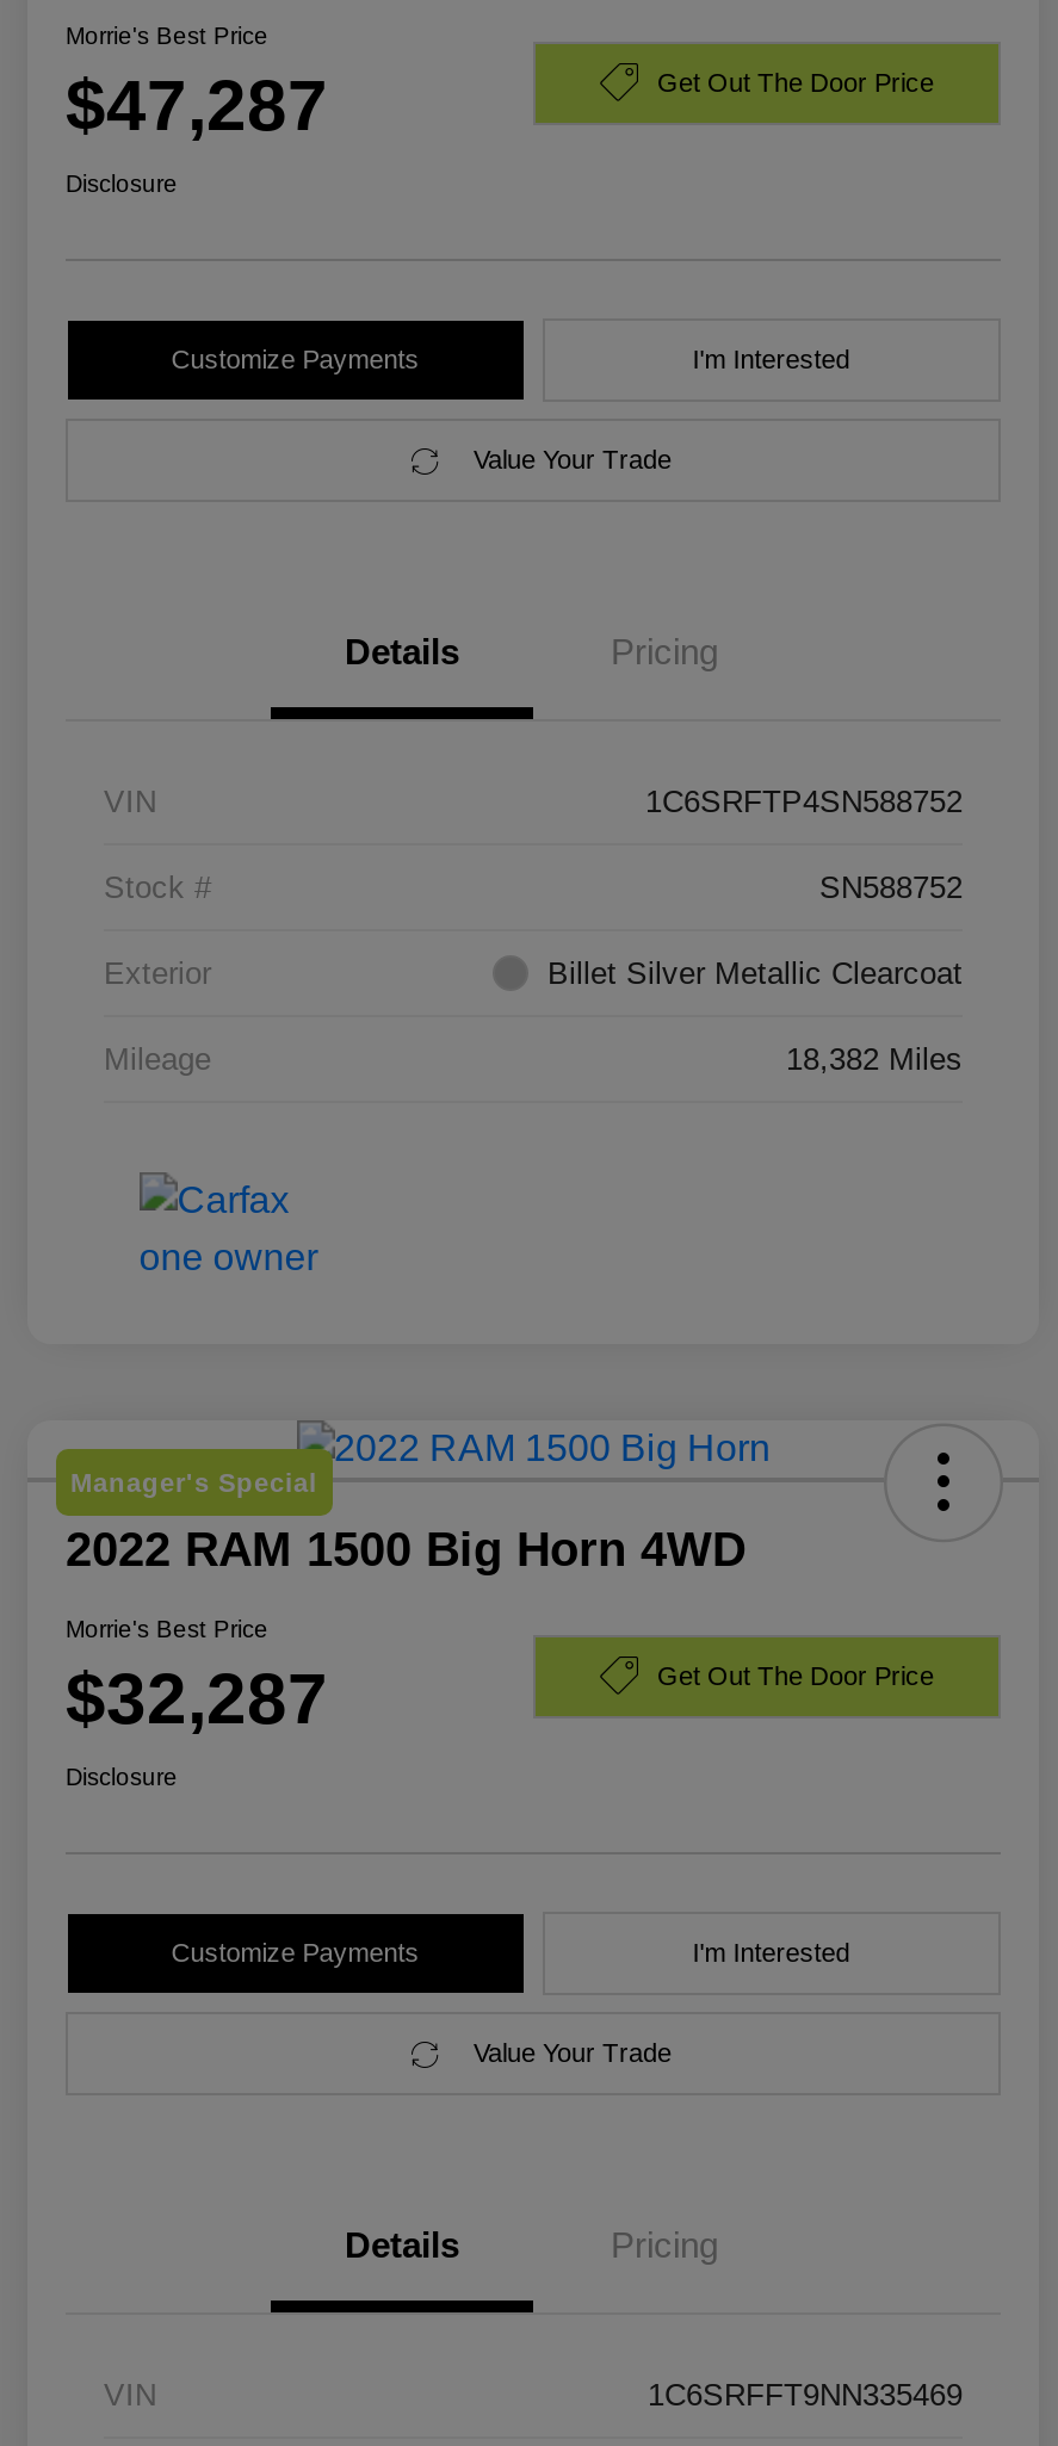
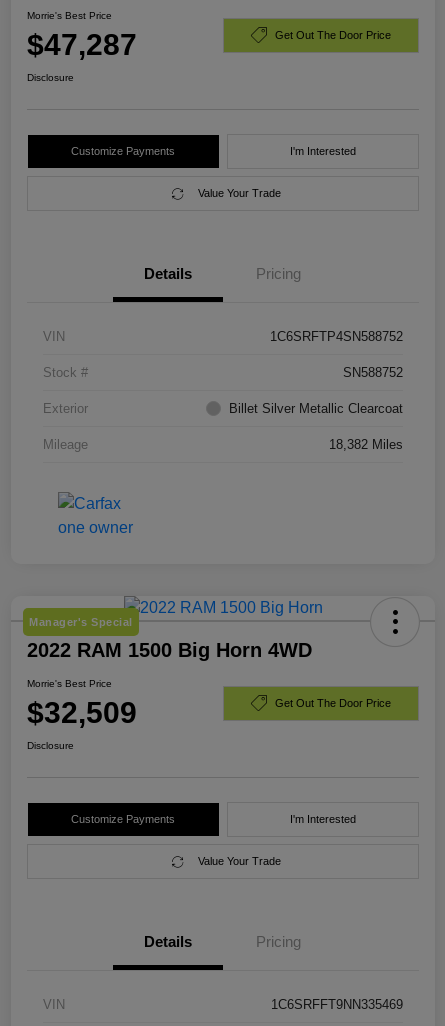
[66,1659,328,1738] $32,287 -> [27,696,137,729] $32,509

